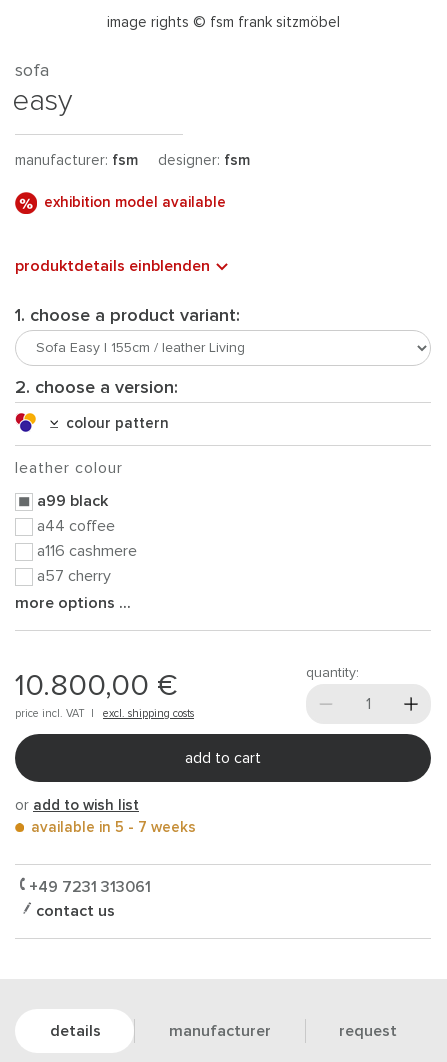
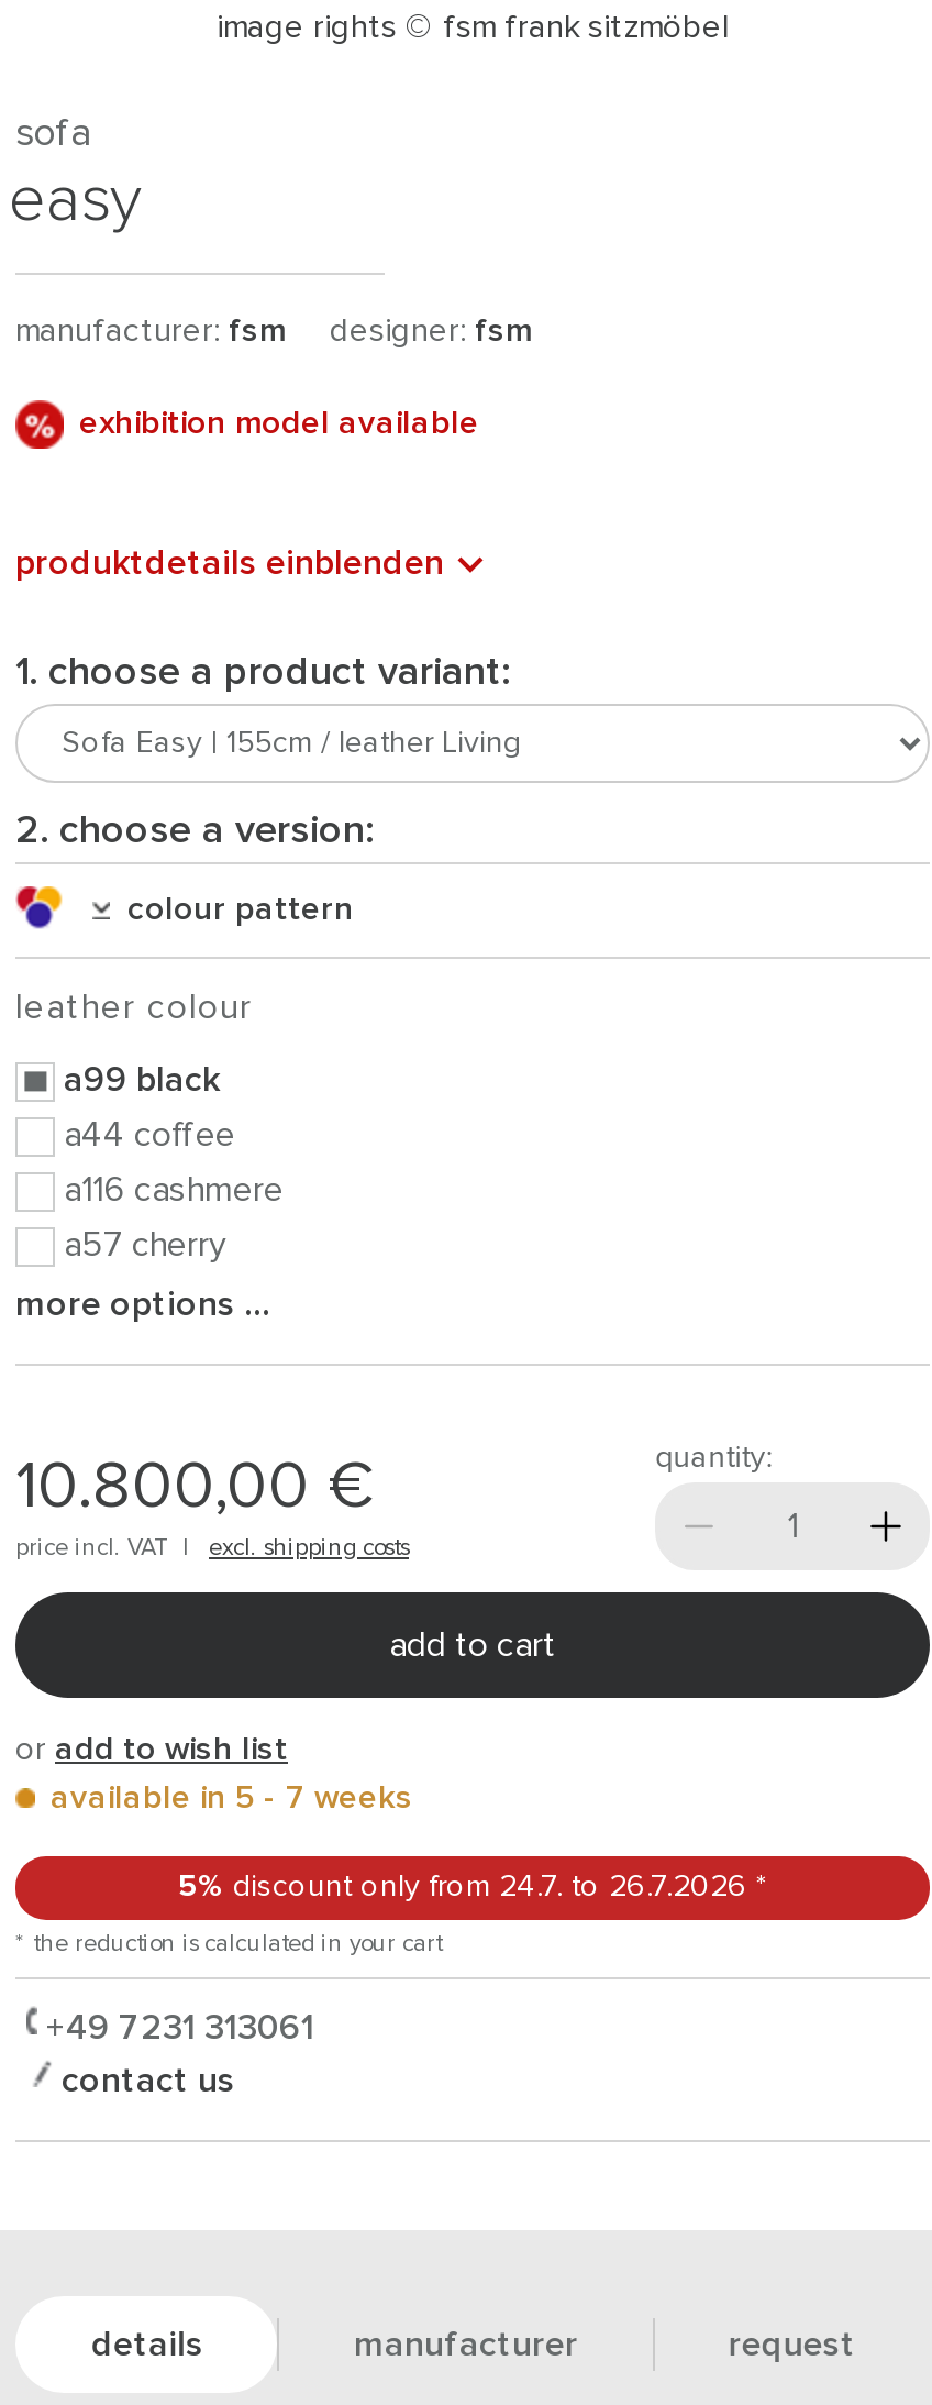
none -> [15,1872,767,1956] 5% discount only from 24.7. to 26.7.2026 * | * the reduction is calculated in your cart

